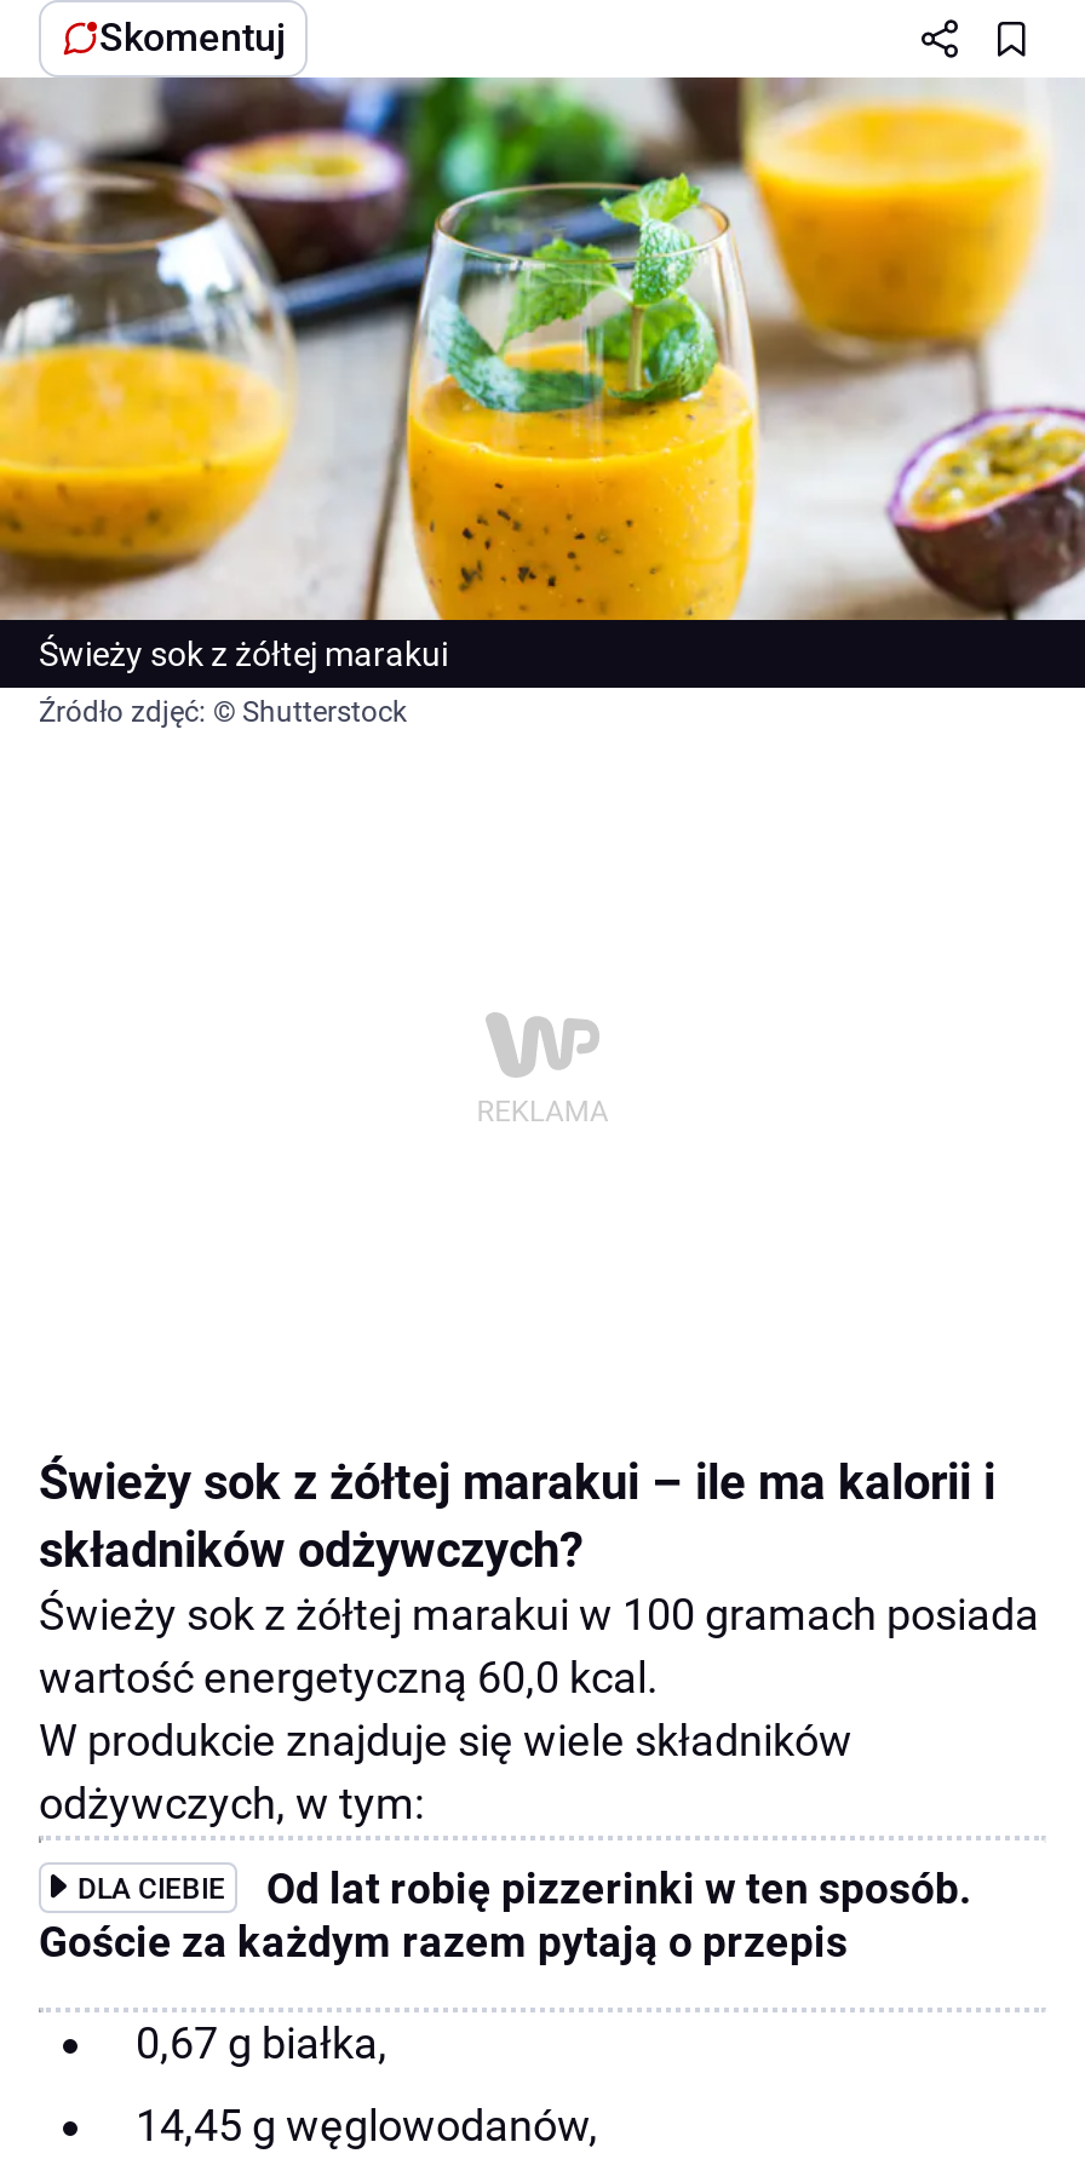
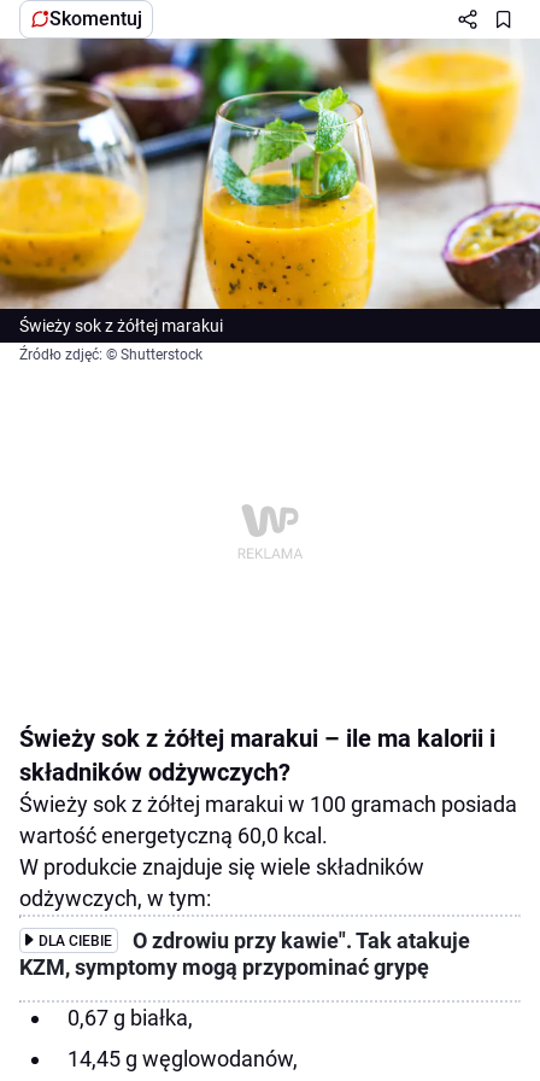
[39,1863,971,1965] Od lat robię pizzerinki w ten sposób. | Goście za każdym razem pytają o przepis -> [19,928,470,979] O zdrowiu przy kawie". Tak atakuje | KZM, symptomy mogą przypominać grypę

